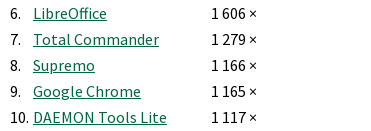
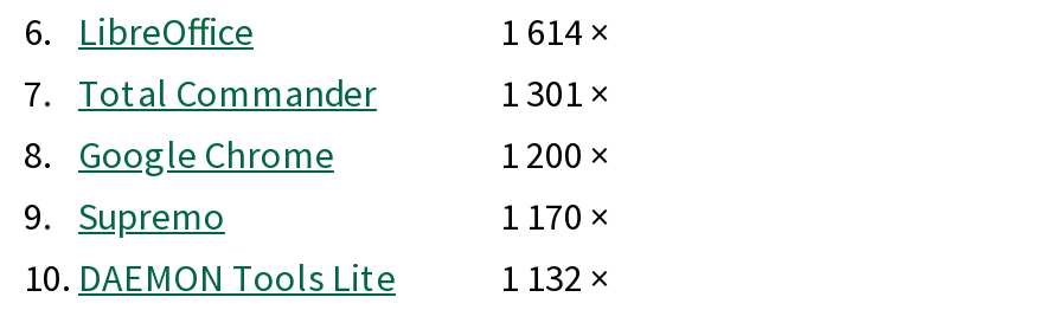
[211,3,257,23] 1 606 × -> [500,7,609,54] 1 614 ×
[10,29,257,101] 1 279 × | 8. Supremo | 1 166 × | 9. Google Chrome | 1 165 × -> [24,68,609,239] 1 301 × | 8. Google Chrome | 1 200 × | 9. Supremo | 1 170 ×
[211,107,257,127] 1 117 × -> [500,253,609,300] 1 132 ×

